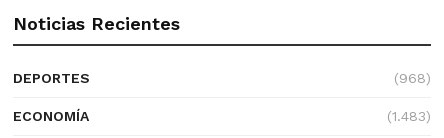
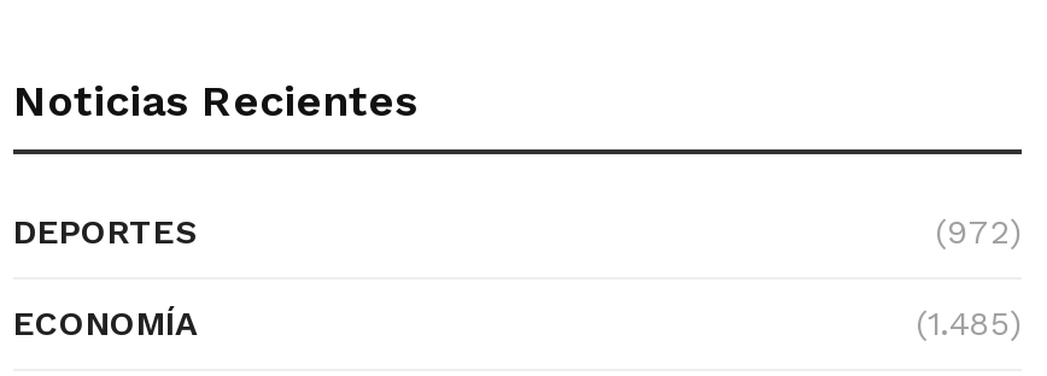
[394,70,431,86] (968) -> [935,212,1022,250] (972)
[387,108,431,124] (1.483) -> [916,303,1022,342] (1.485)

